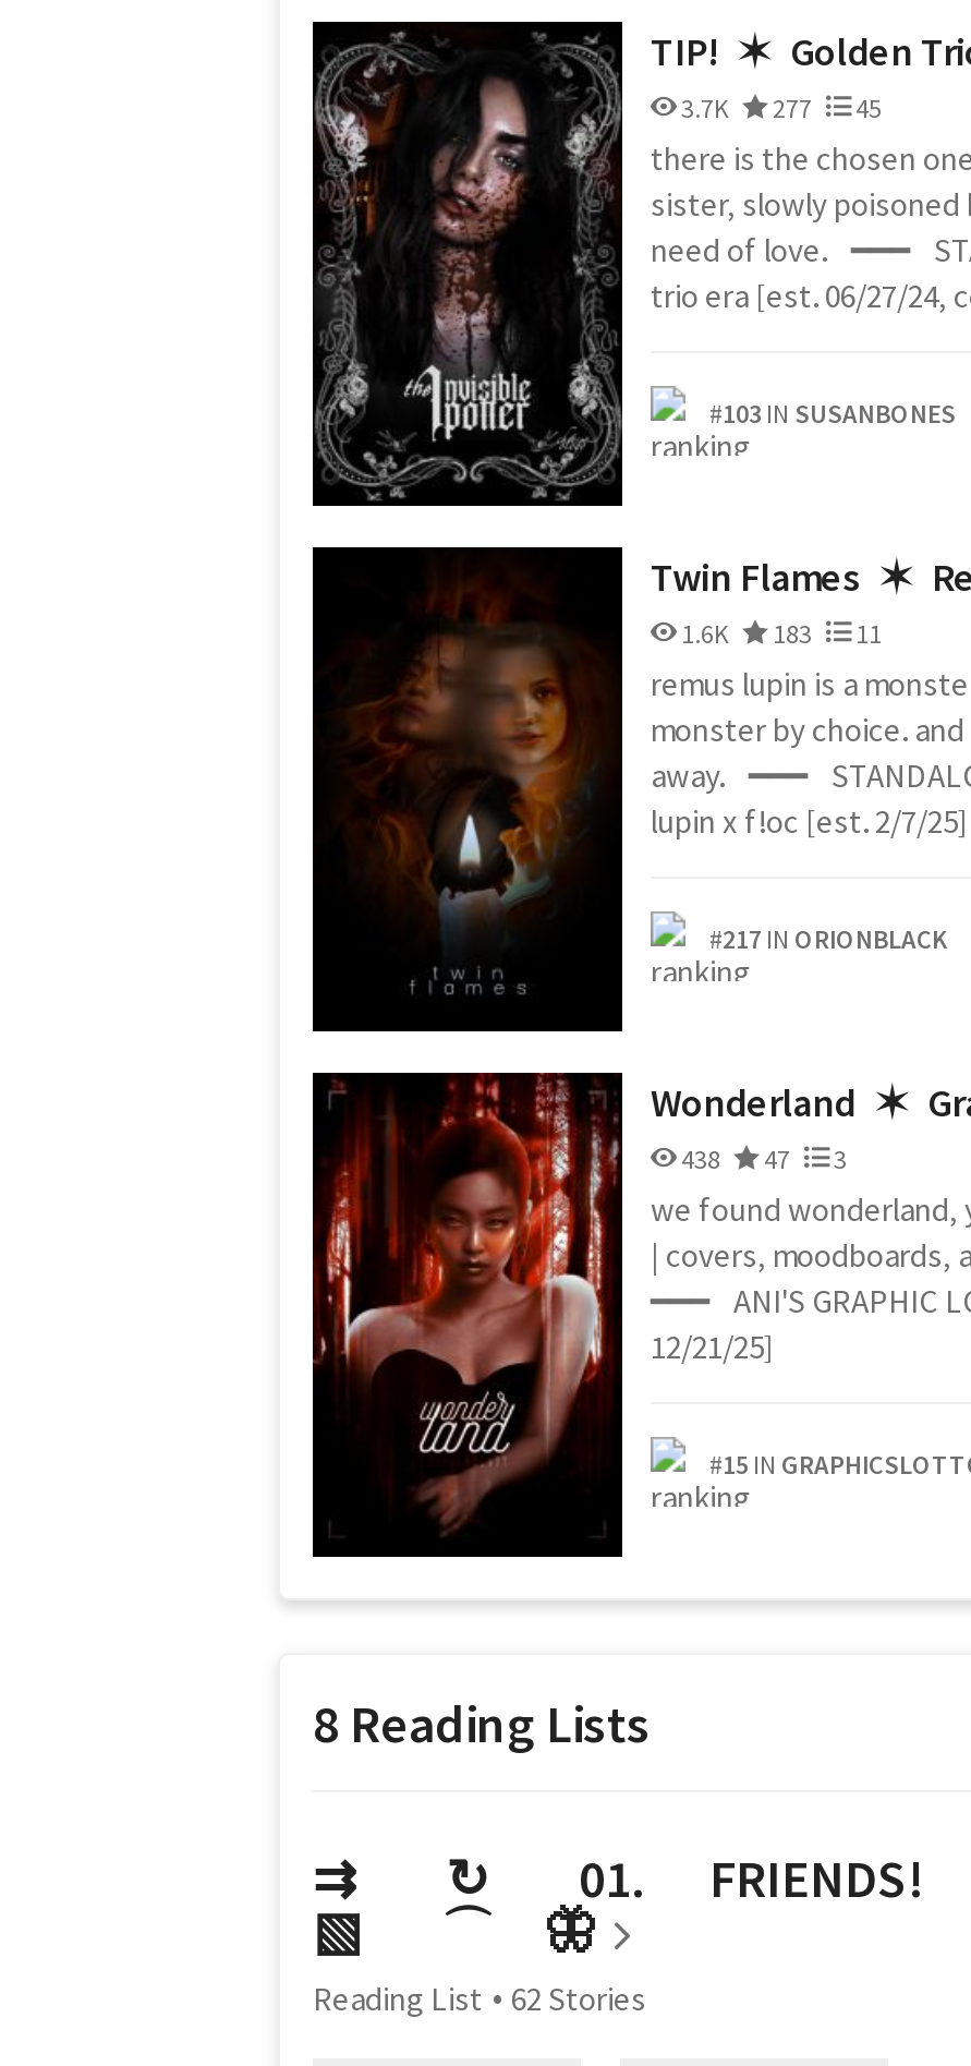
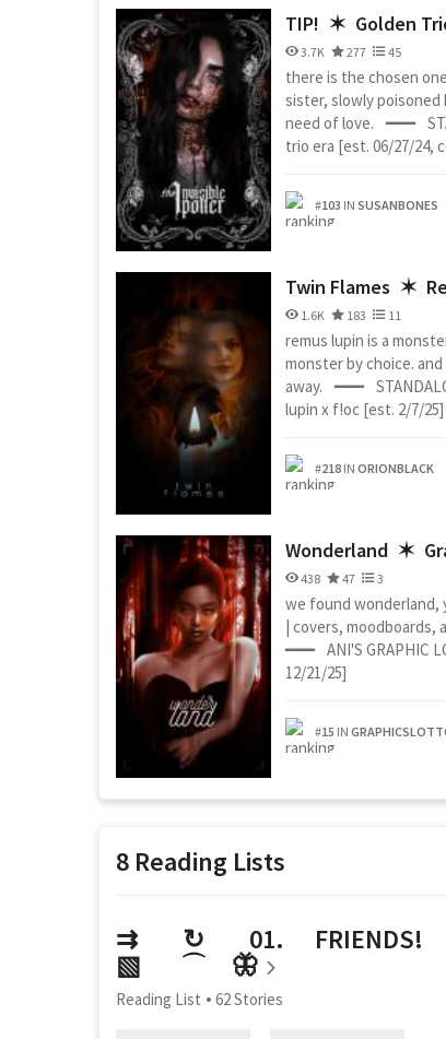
[709,922,947,955] #217 IN ORIONBLACK -> [315,460,434,476] #218 IN ORIONBLACK

